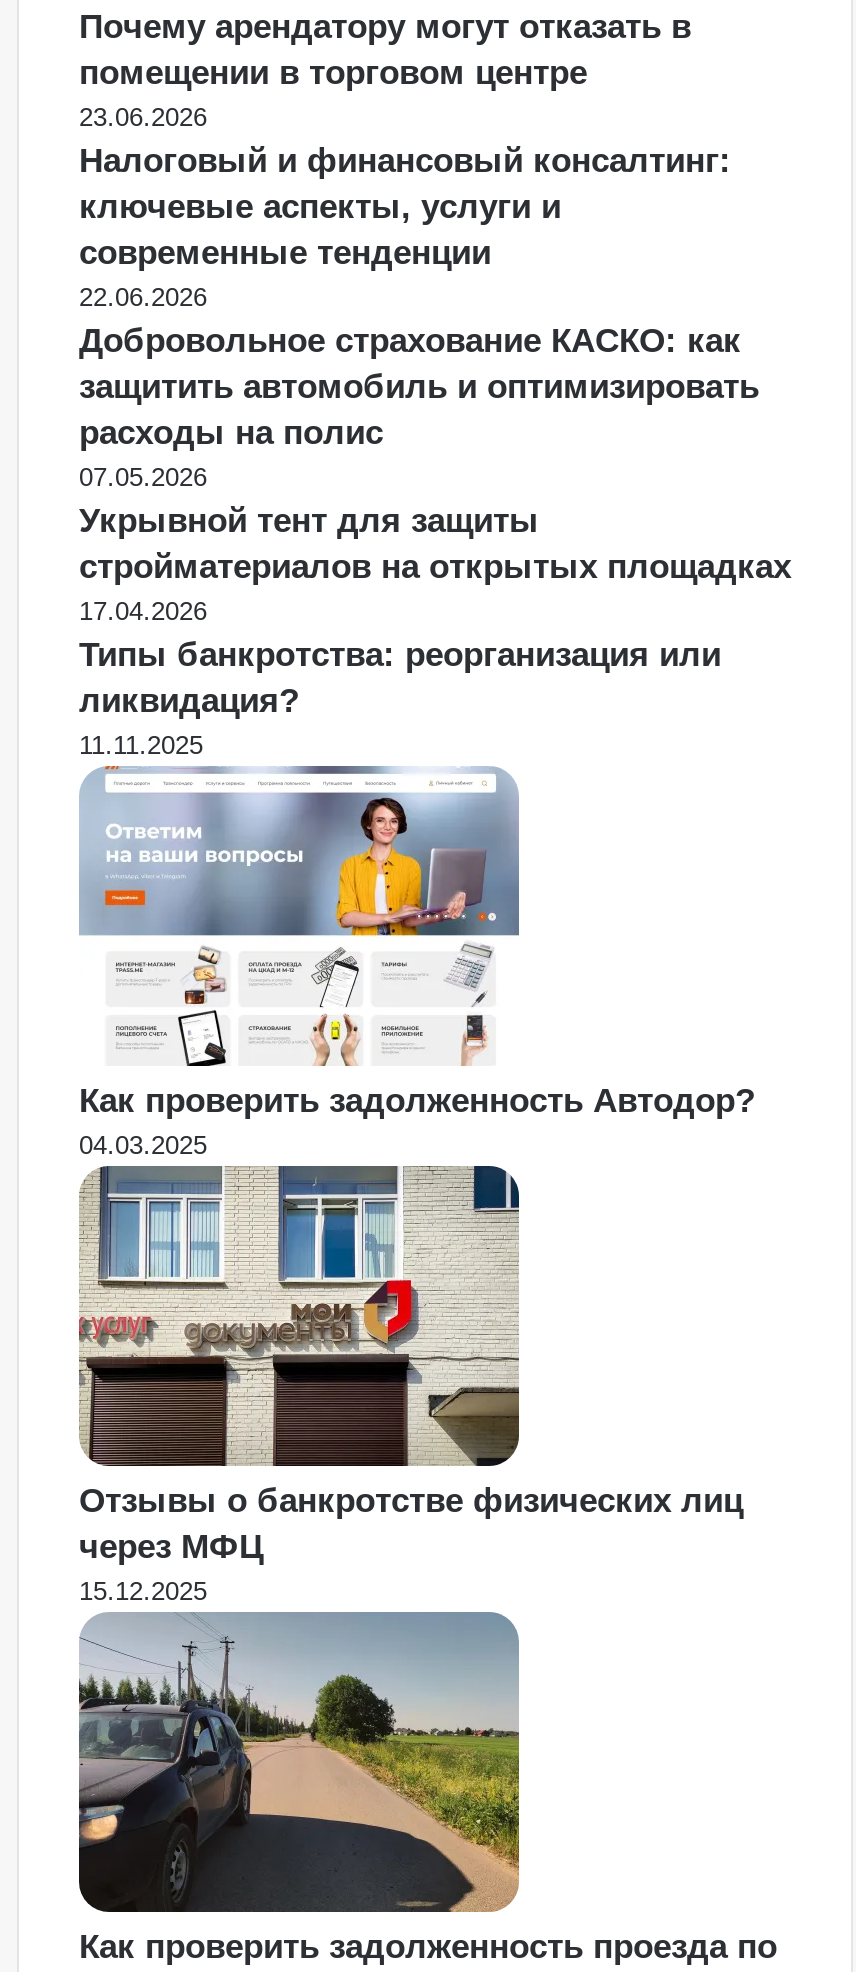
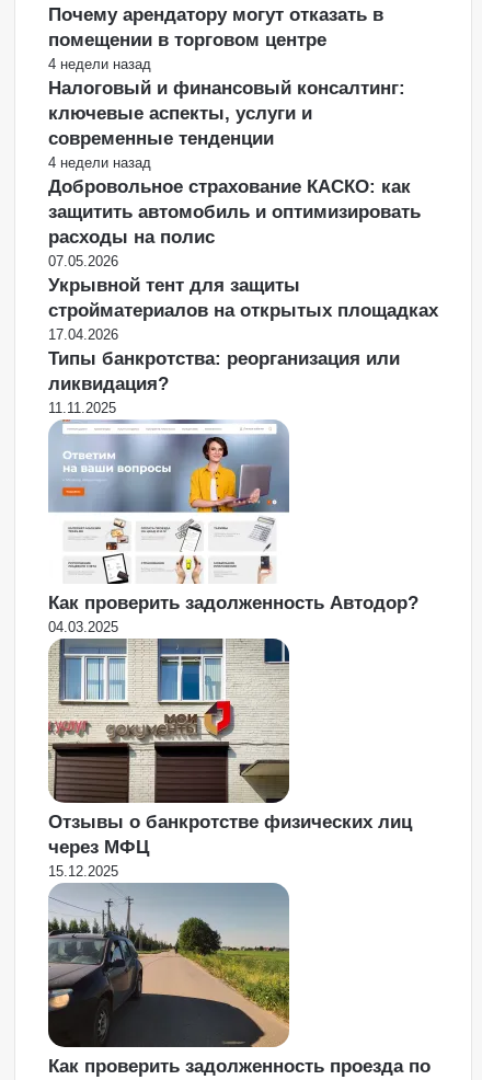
[79,103,207,133] 23.06.2026 -> [48,56,151,73] 4 недели назад
[79,283,207,313] 22.06.2026 -> [48,155,151,171] 4 недели назад

